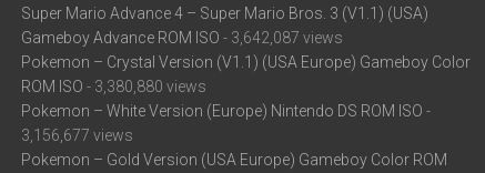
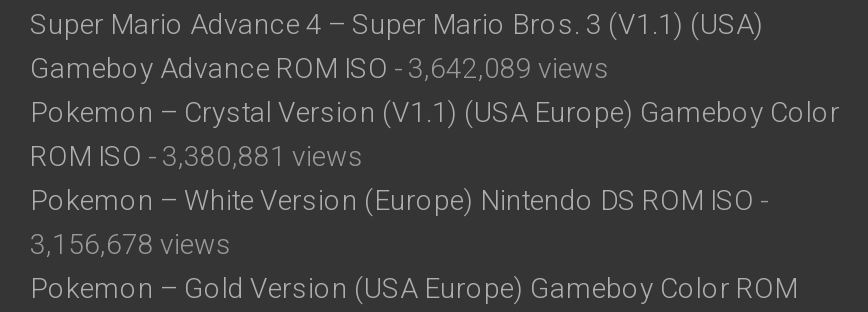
[21,29,343,47] Gameboy Advance ROM ISO - 3,642,087 views -> [30,52,610,84] Gameboy Advance ROM ISO - 3,642,089 views
[21,78,206,96] ROM ISO - 3,380,880 views -> [30,140,364,172] ROM ISO - 3,380,881 views
[21,127,133,144] 3,156,677 views -> [30,228,232,260] 3,156,678 views

